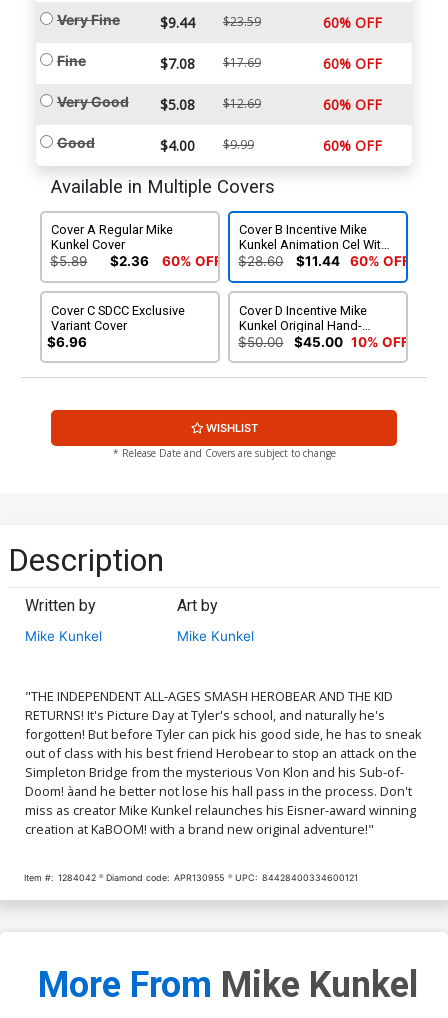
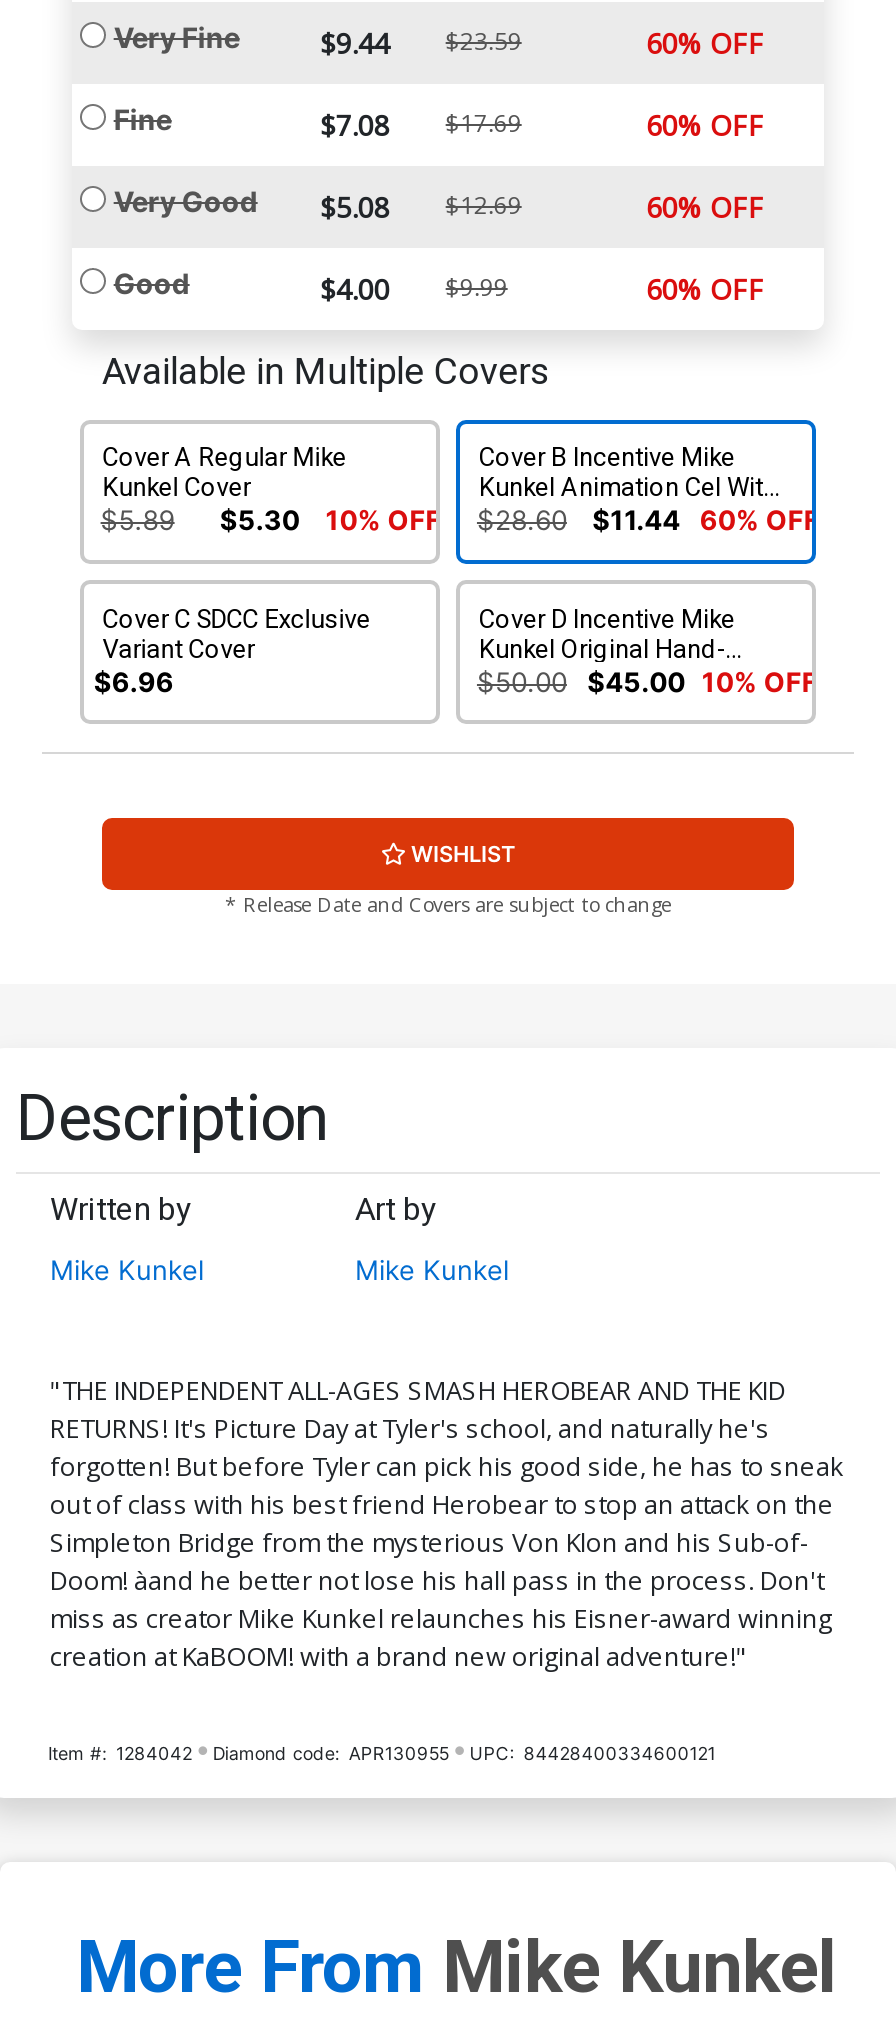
[110,253,149,269] $2.36 -> [220,504,300,536] $5.30
[162,253,222,269] 60% OFF -> [325,504,441,536] 10% OFF

